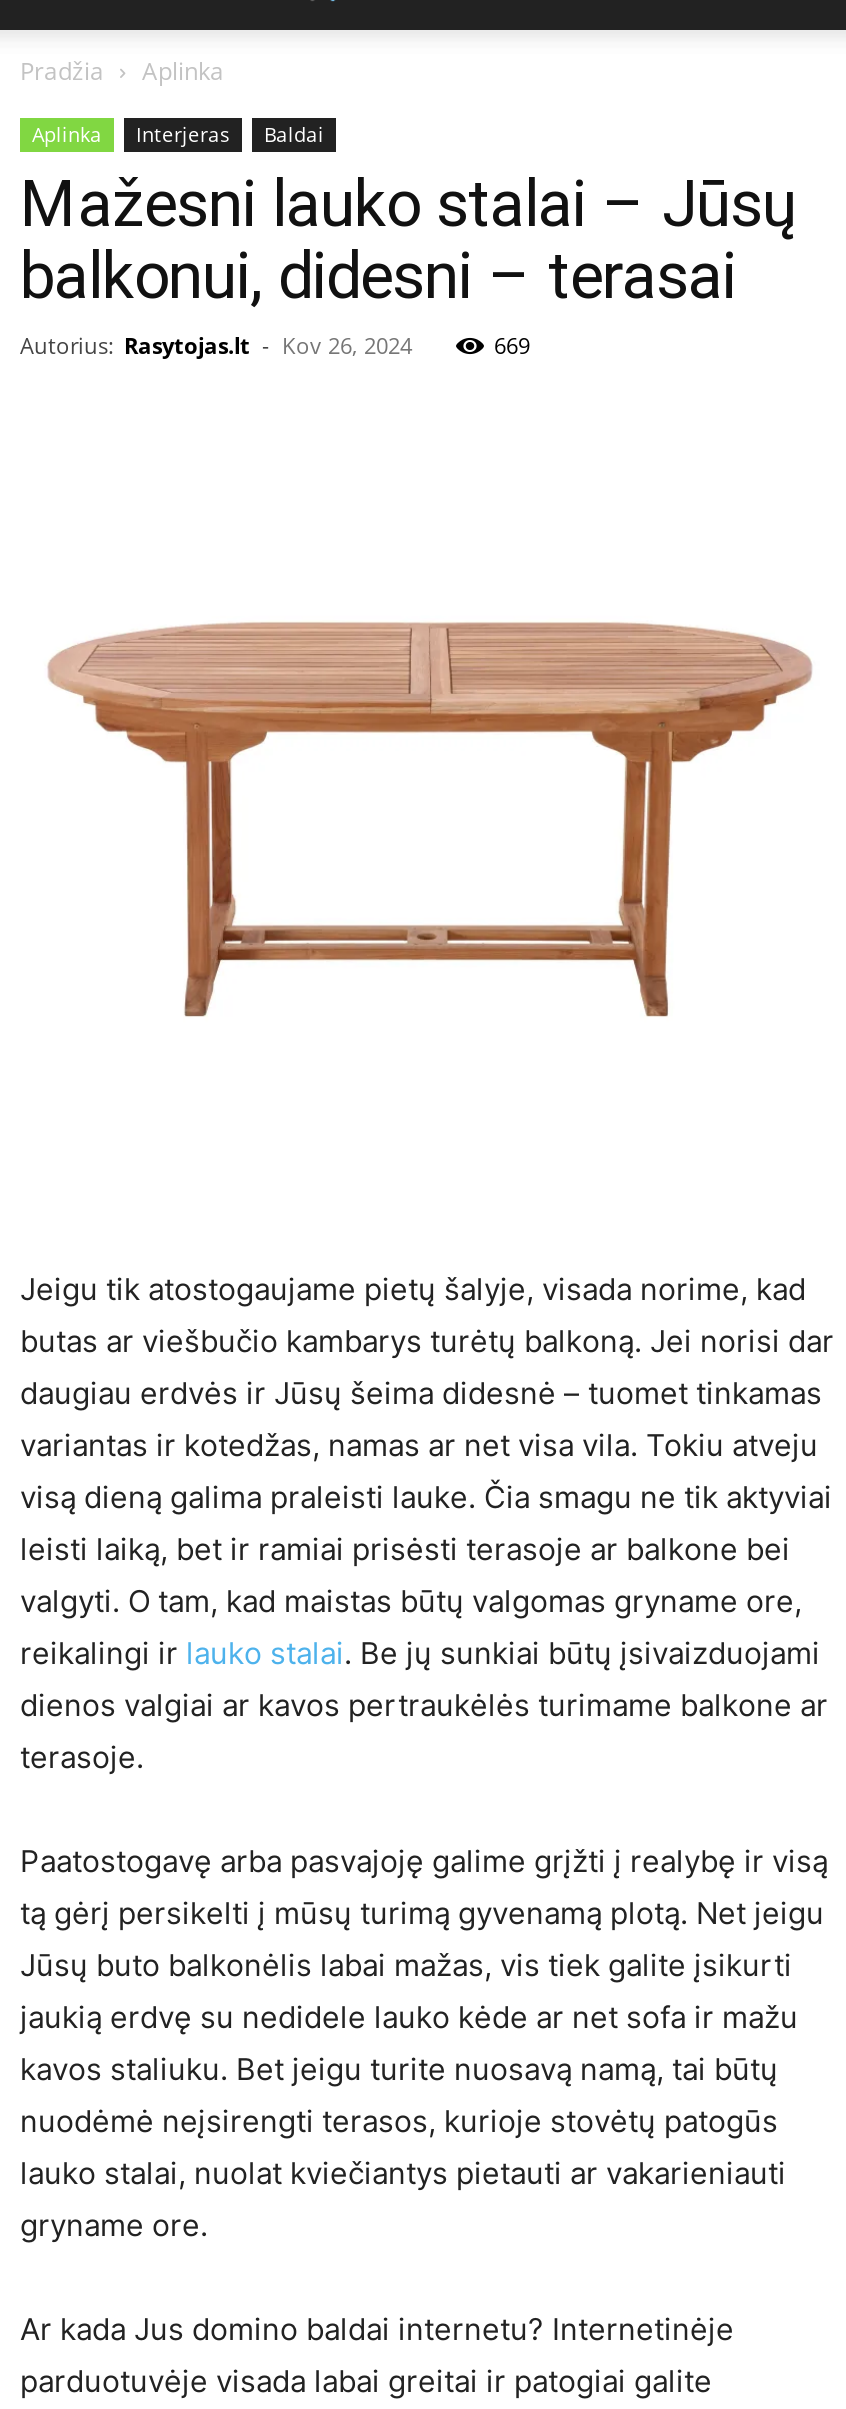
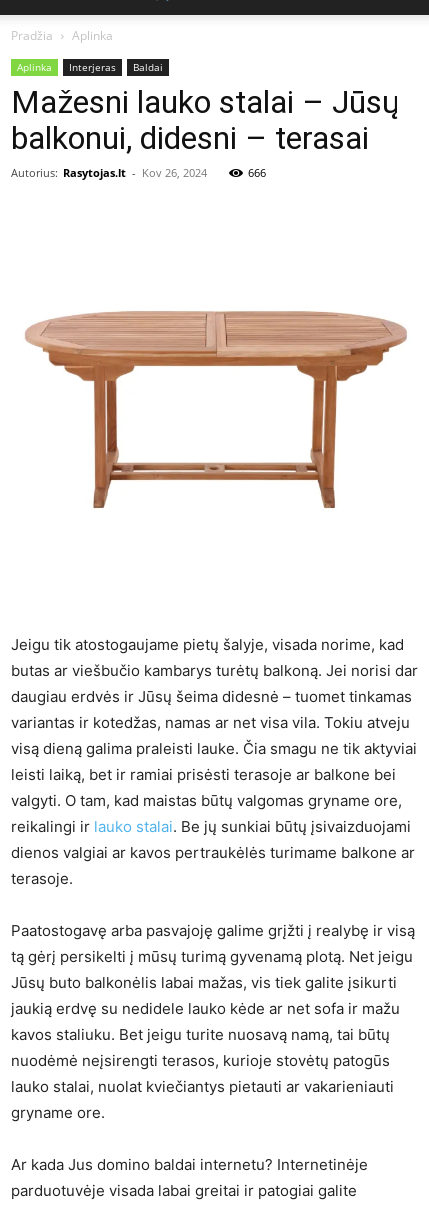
[494,330,530,360] 669 -> [248,165,266,180] 666

